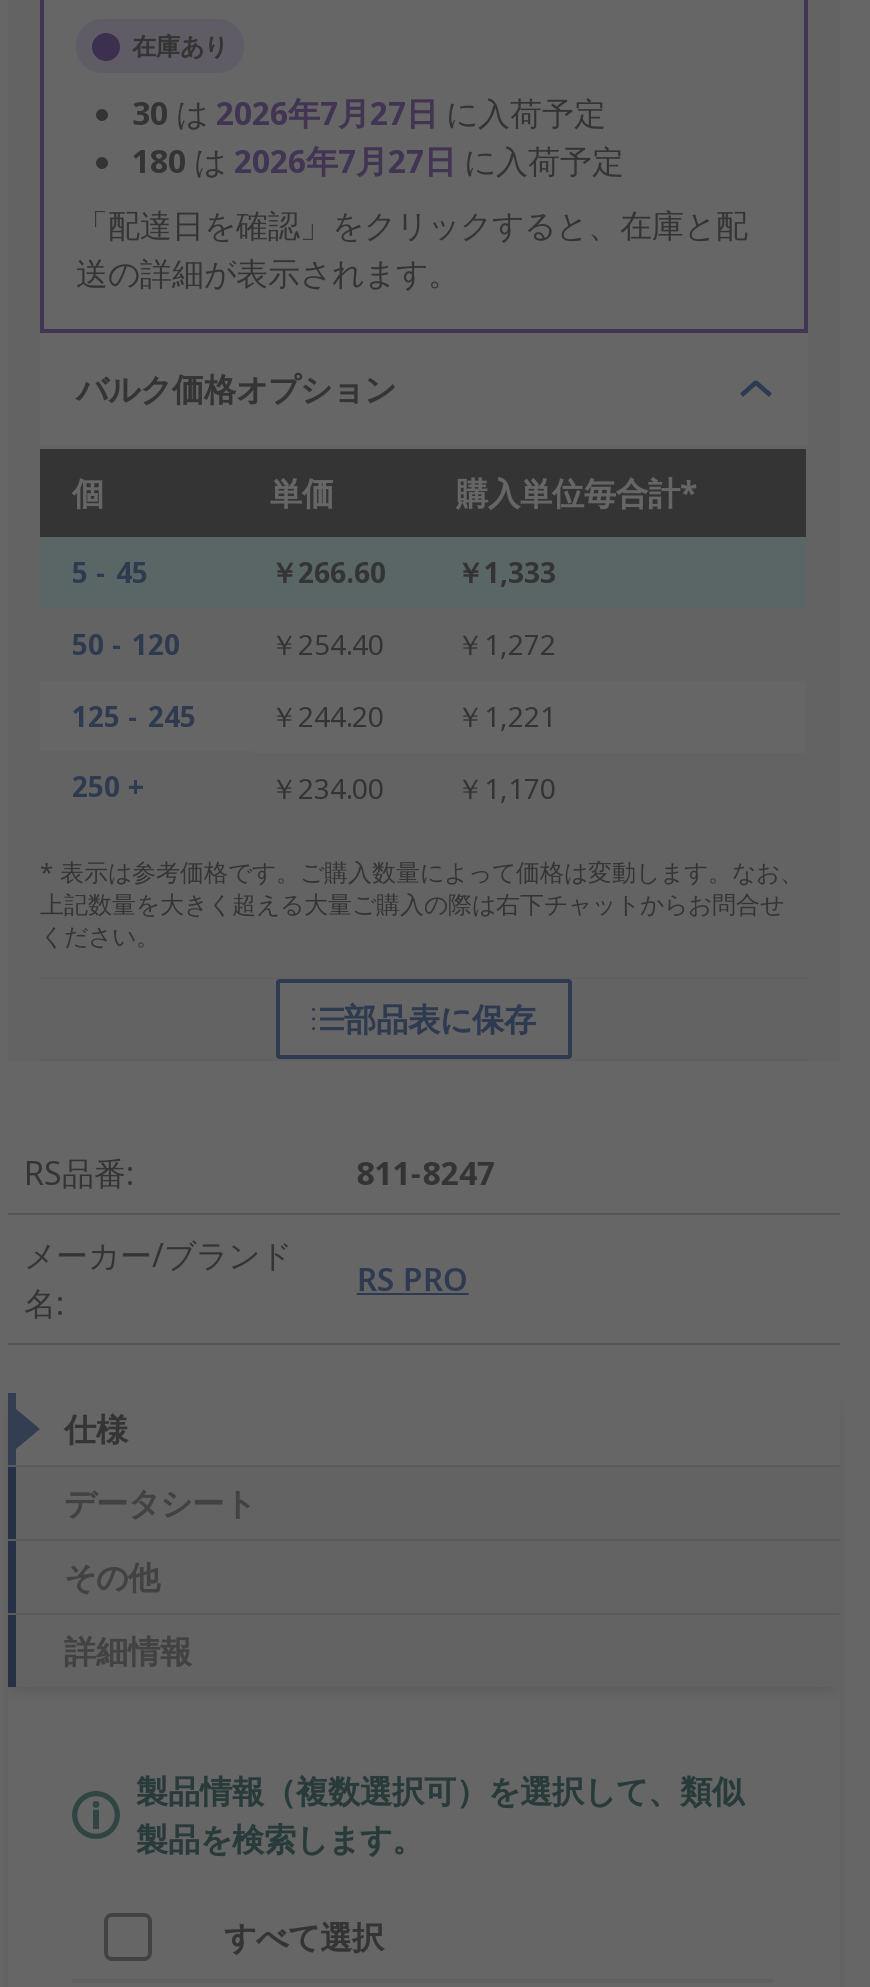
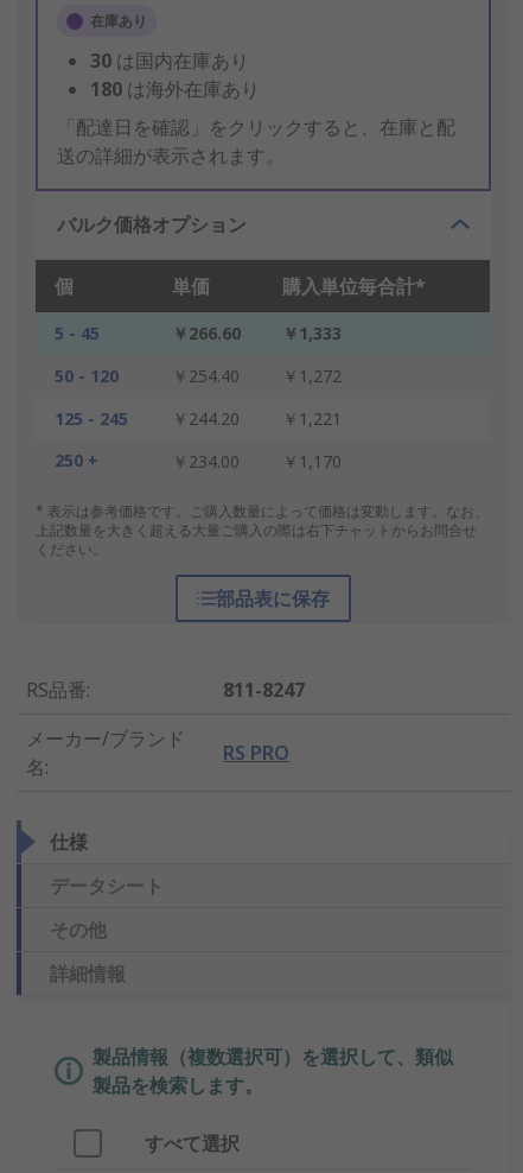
[132,92,624,184] 30は2026年7月27日に入荷予定 | 180は2026年7月27日に入荷予定 -> [90,48,260,103] 30は国内在庫あり | 180は海外在庫あり

